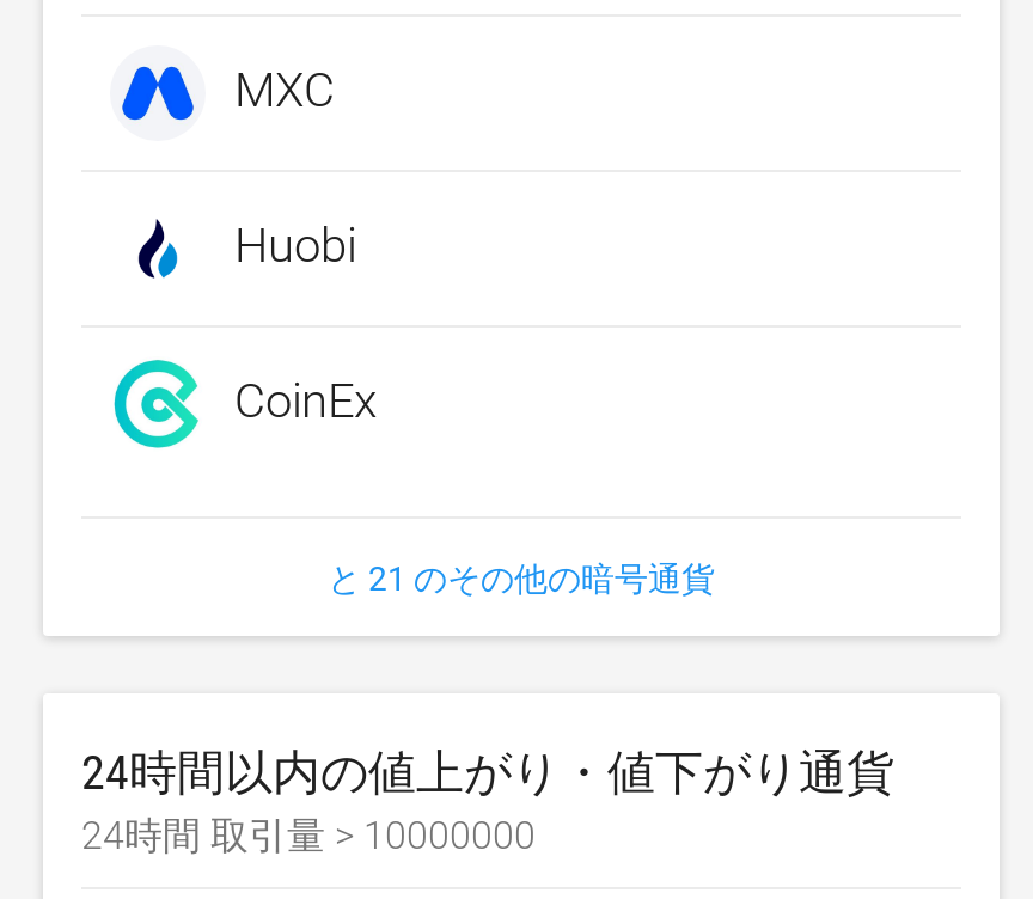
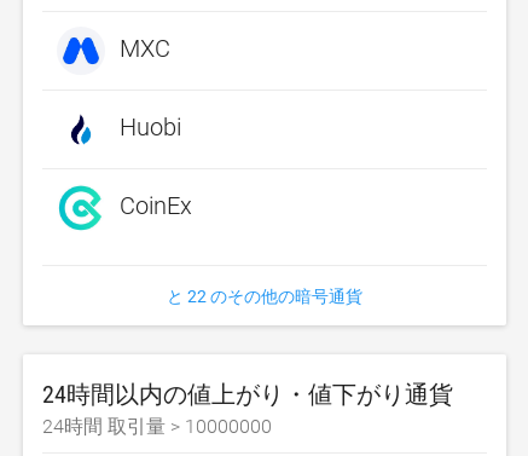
[328,558,715,597] と 21 のその他の暗号通貨 -> [167,286,362,305] と 22 のその他の暗号通貨

